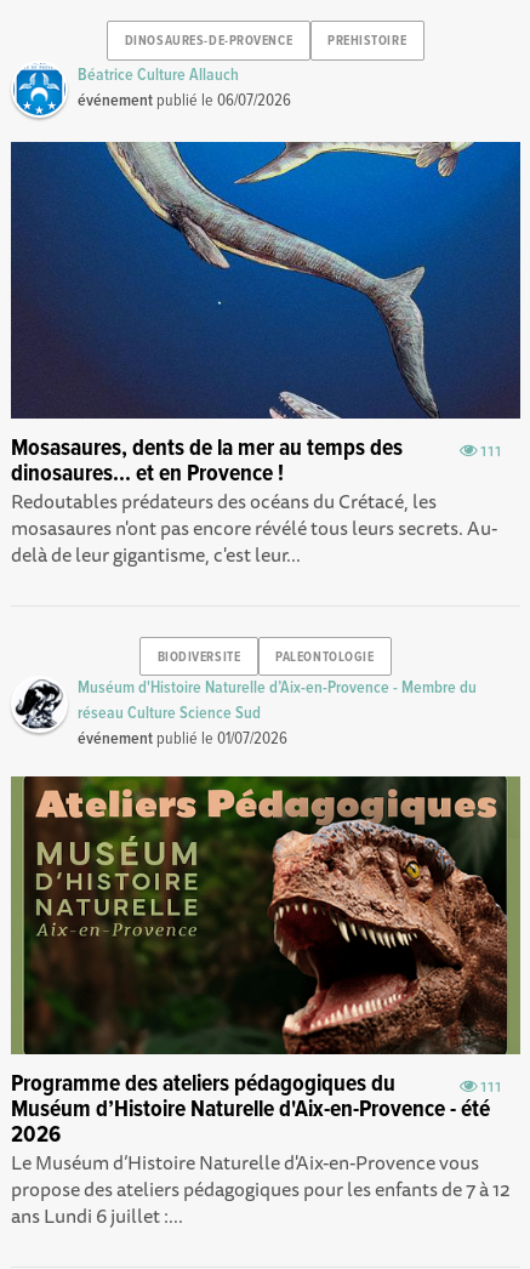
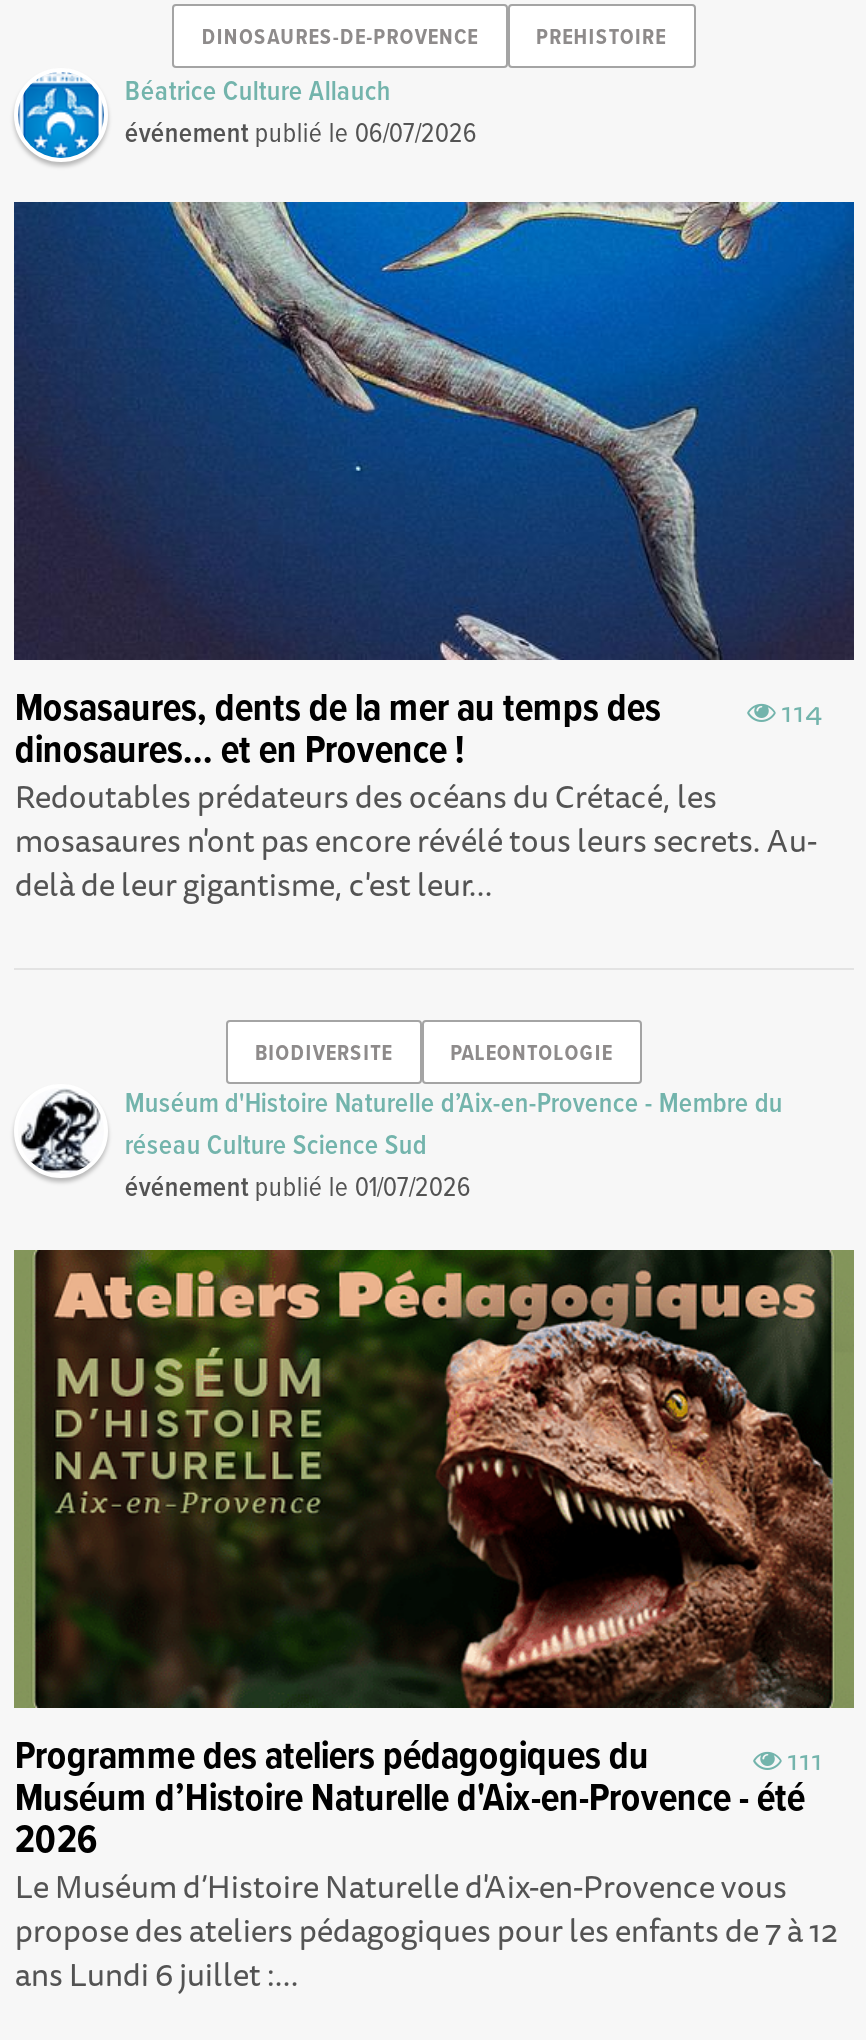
[476,436,502,464] 111 -> [775,687,823,733] 114

